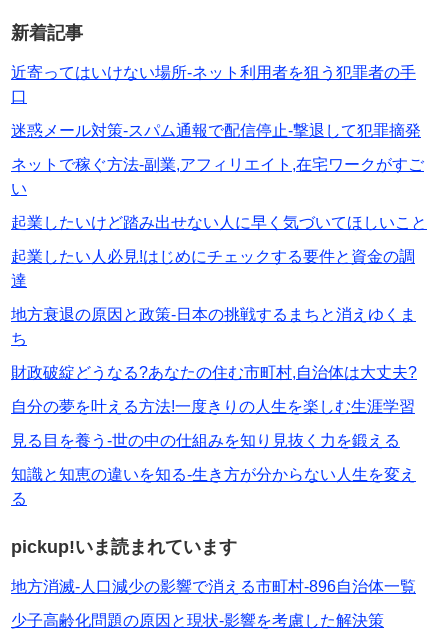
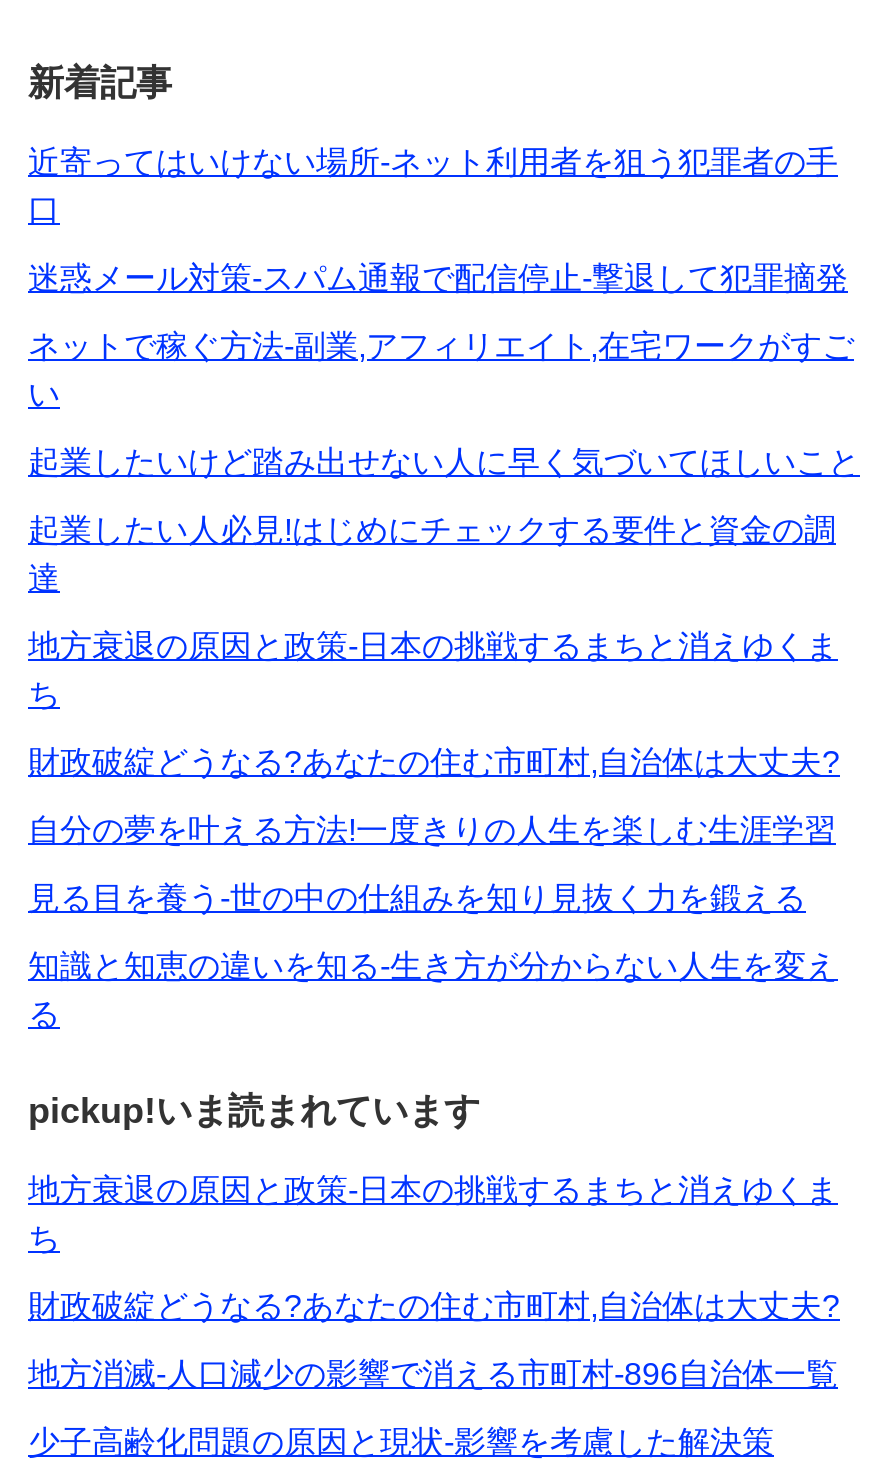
none -> [28,1173,840,1323] 地方衰退の原因と政策-日本の挑戦するまちと消えゆくま | ち | 財政破綻どうなる?あなたの住む市町村,自治体は大丈夫?

